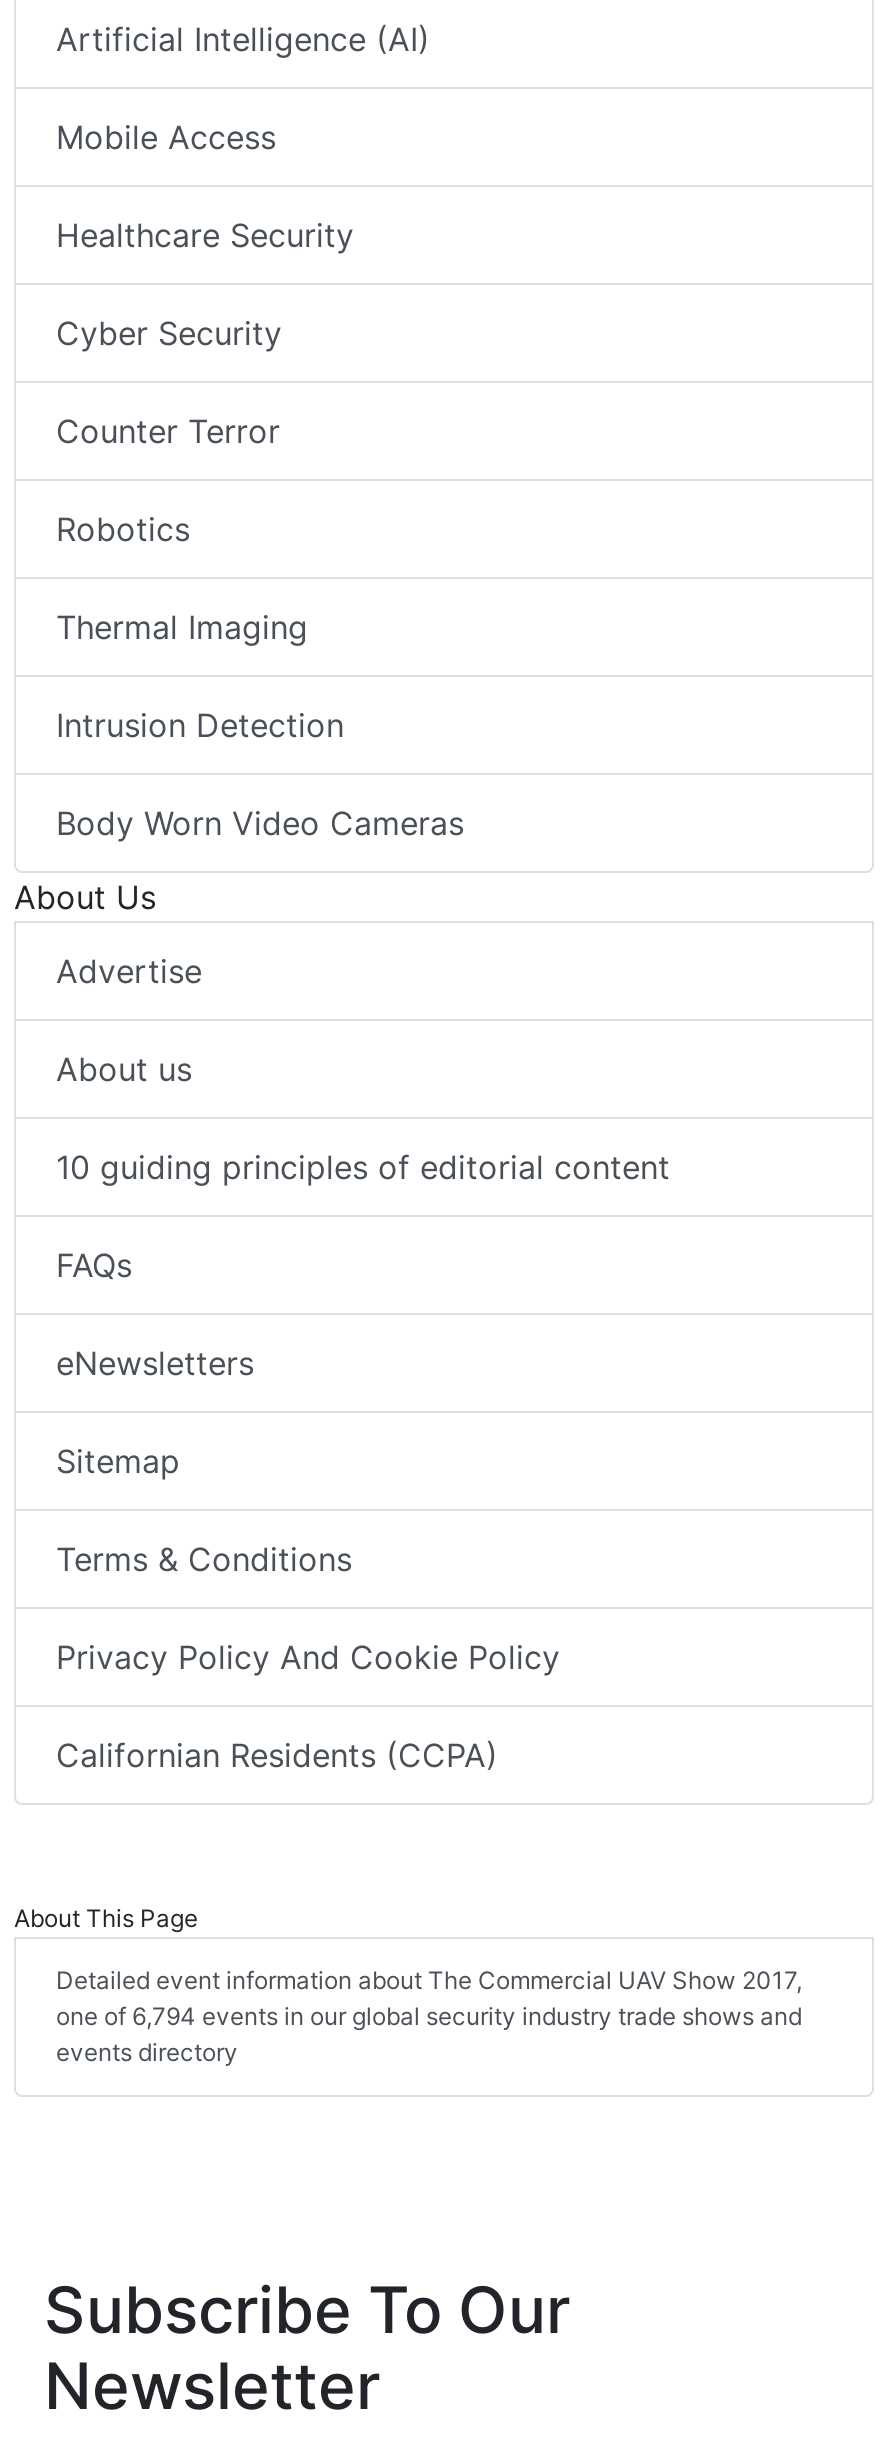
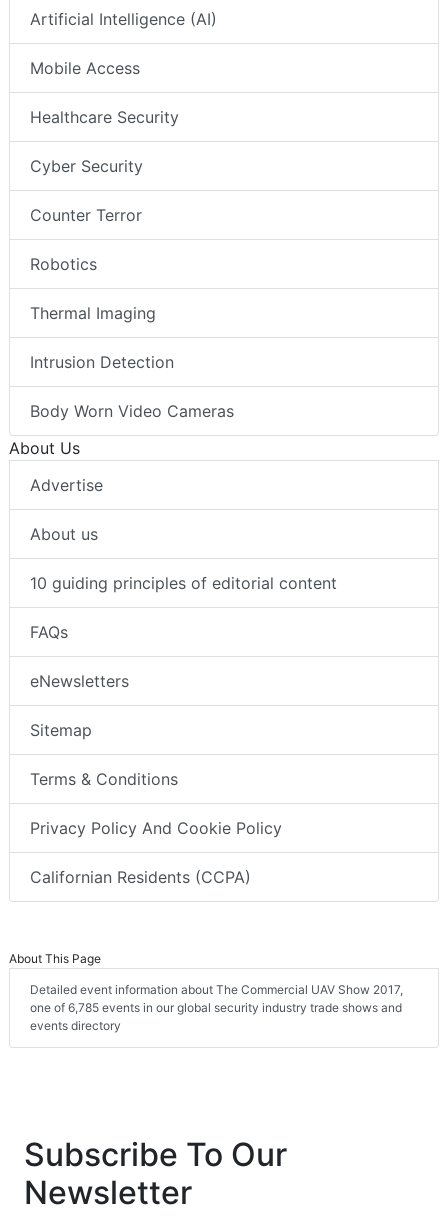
[56,2002,802,2032] one of 6,794 events in our global security industry trade shows and -> [30,1000,402,1015] one of 6,785 events in our global security industry trade shows and

